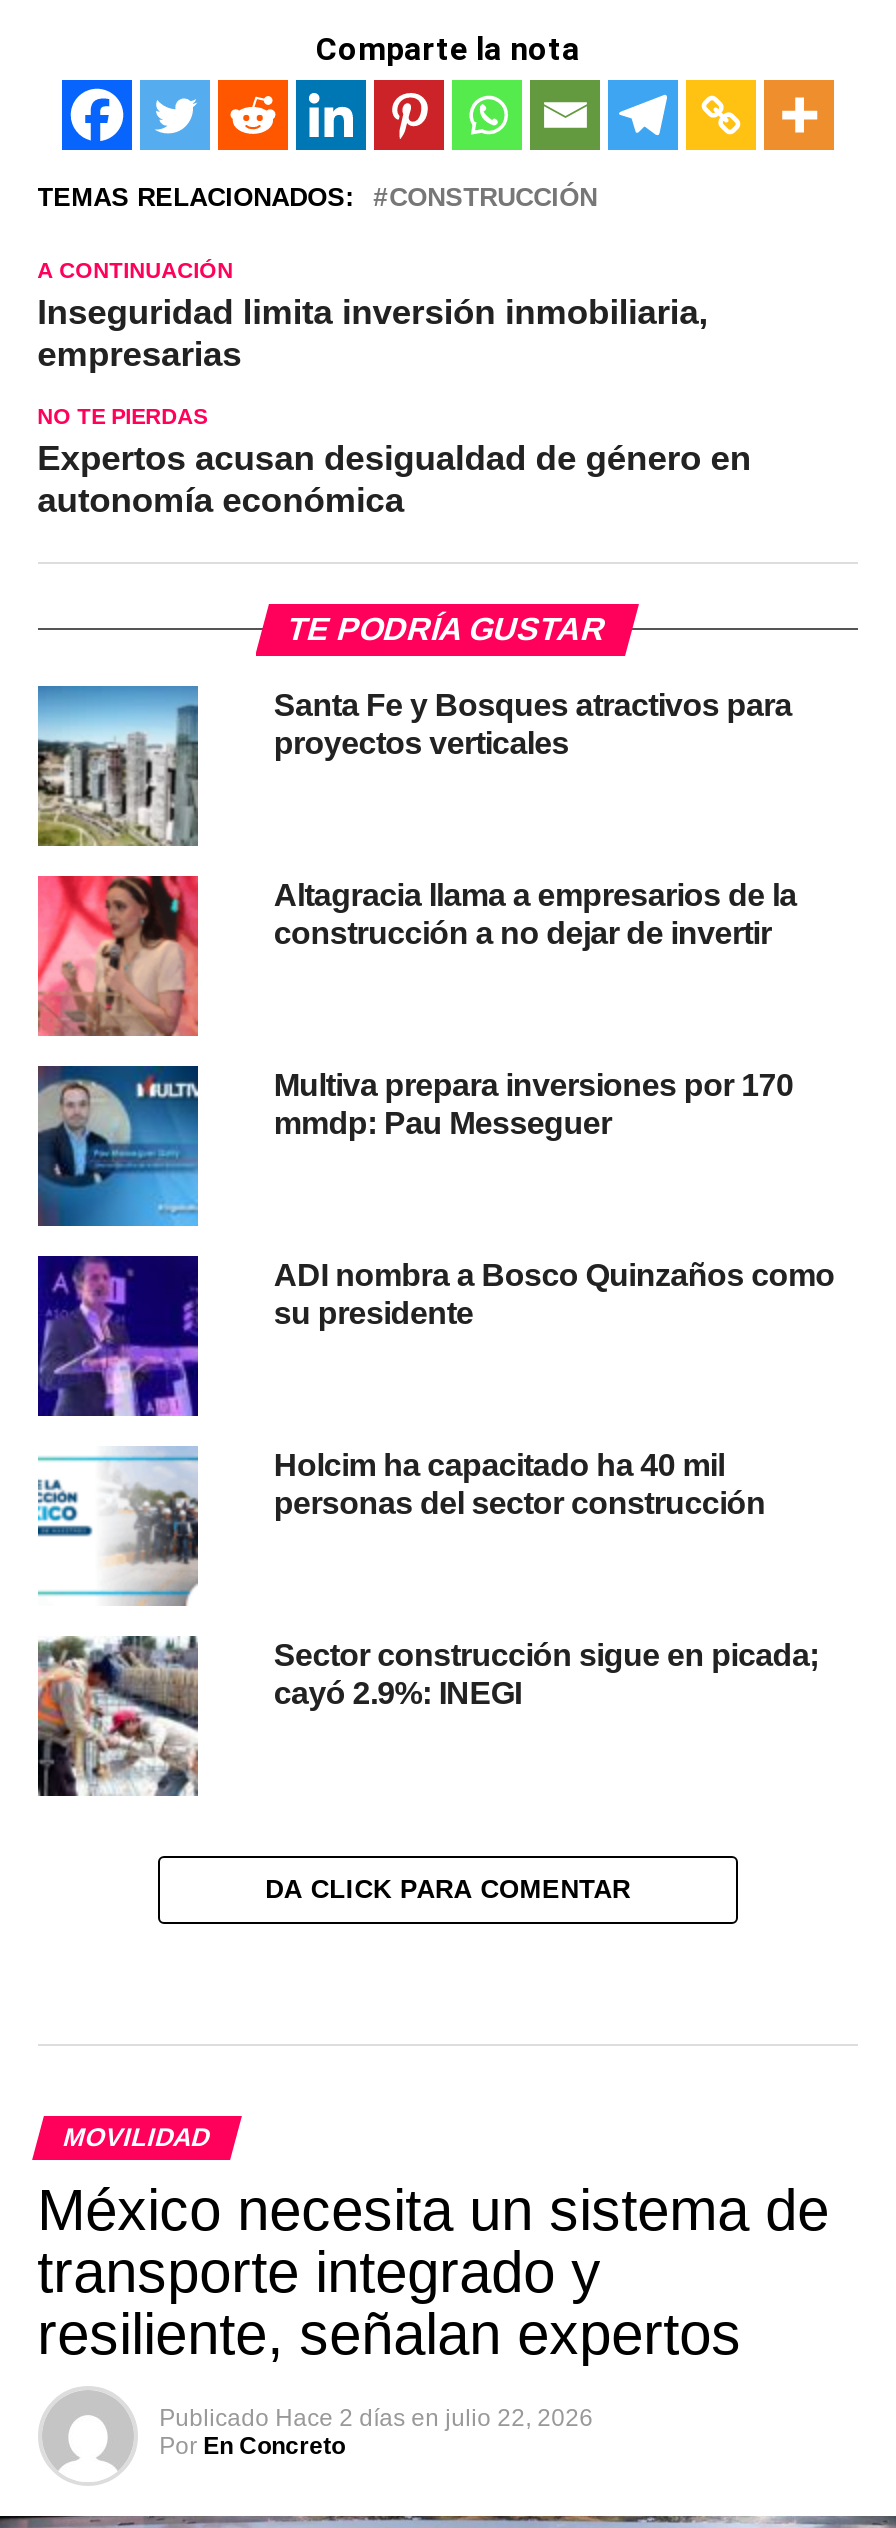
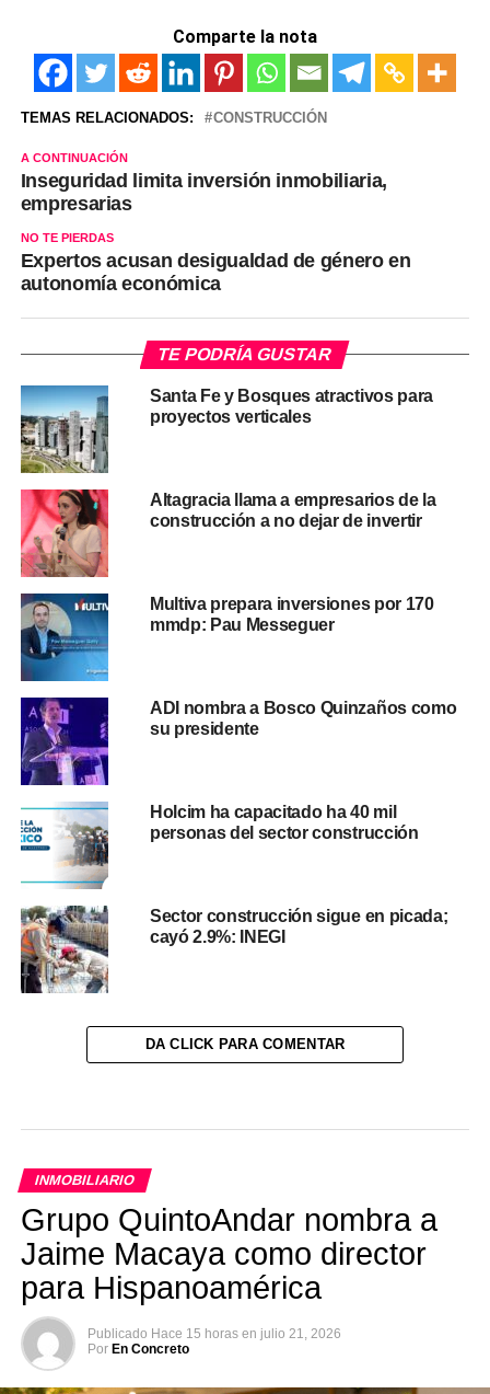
[37,2122,829,2366] MOVILIDAD | México necesita un sistema de | transporte integrado y | resiliente, señalan expertos -> [20,1172,437,1305] INMOBILIARIO | Grupo QuintoAndar nombra a | Jaime Macaya como director | para Hispanoamérica
[159,2404,593,2432] Publicado Hace 2 días en julio 22, 2026 -> [87,1326,341,1341] Publicado Hace 15 horas en julio 21, 2026

